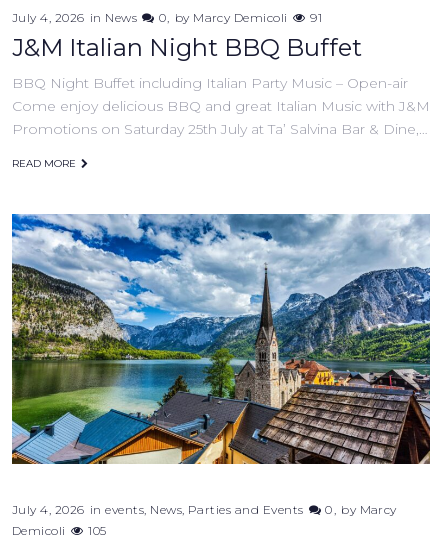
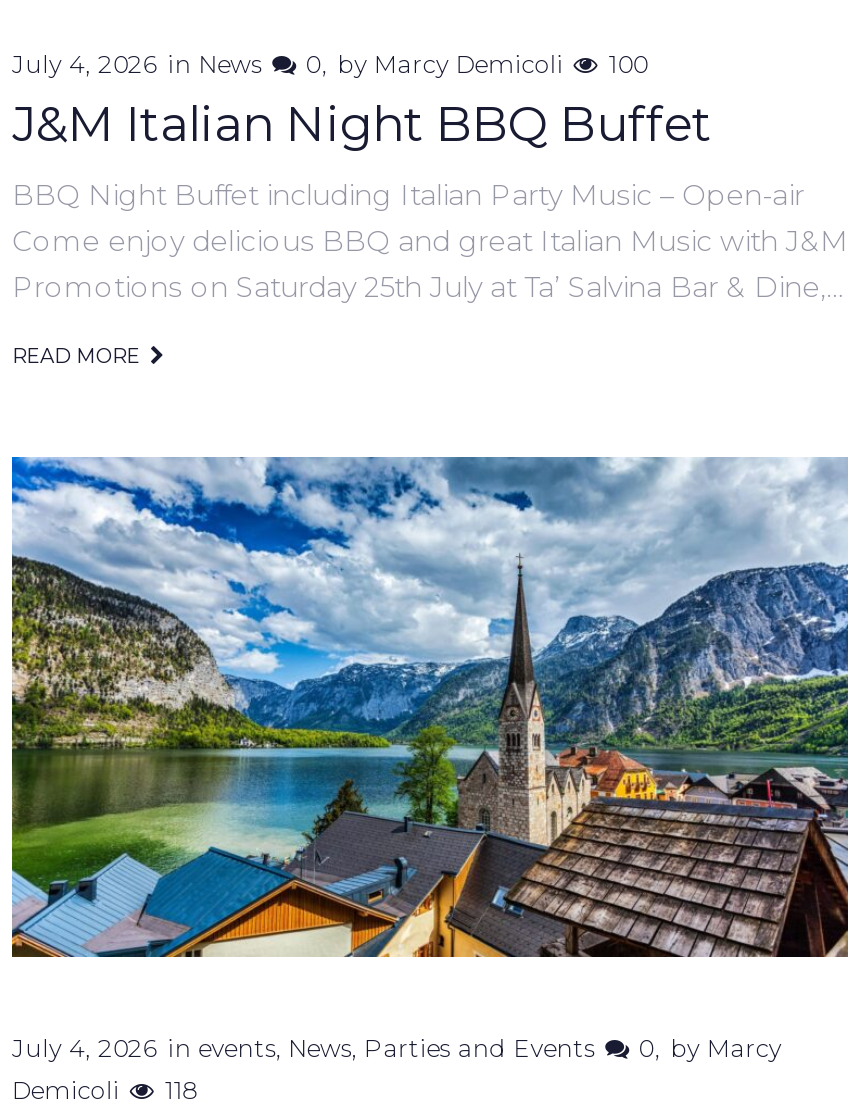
[12,10,322,25] July 4, 2026 in News 0 by Marcy Demicoli 91 -> [12,48,647,78] July 4, 2026 in News 0 by Marcy Demicoli 100
[12,523,107,538] Demicoli 105 -> [12,1075,198,1105] Demicoli 118

